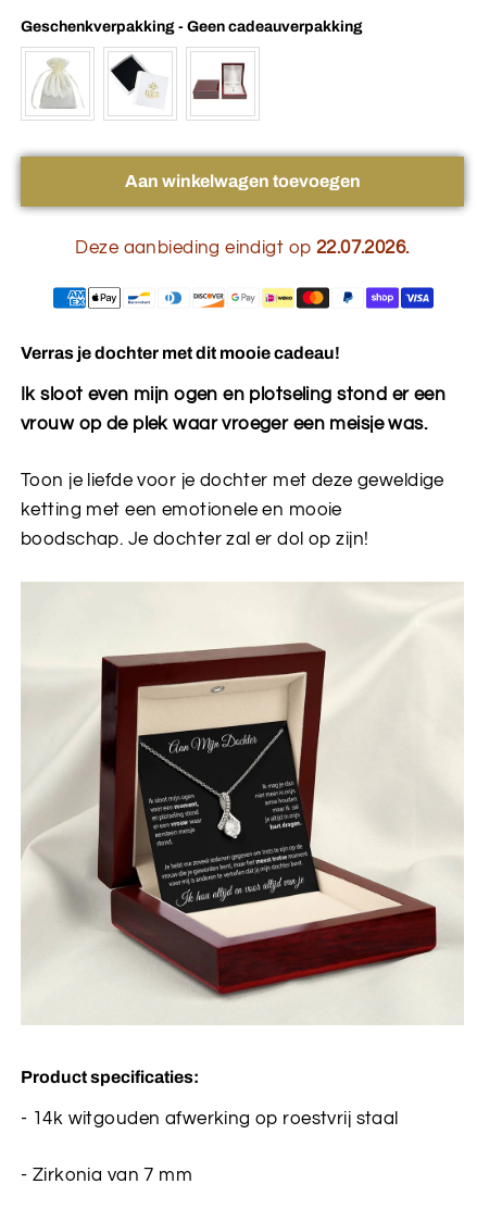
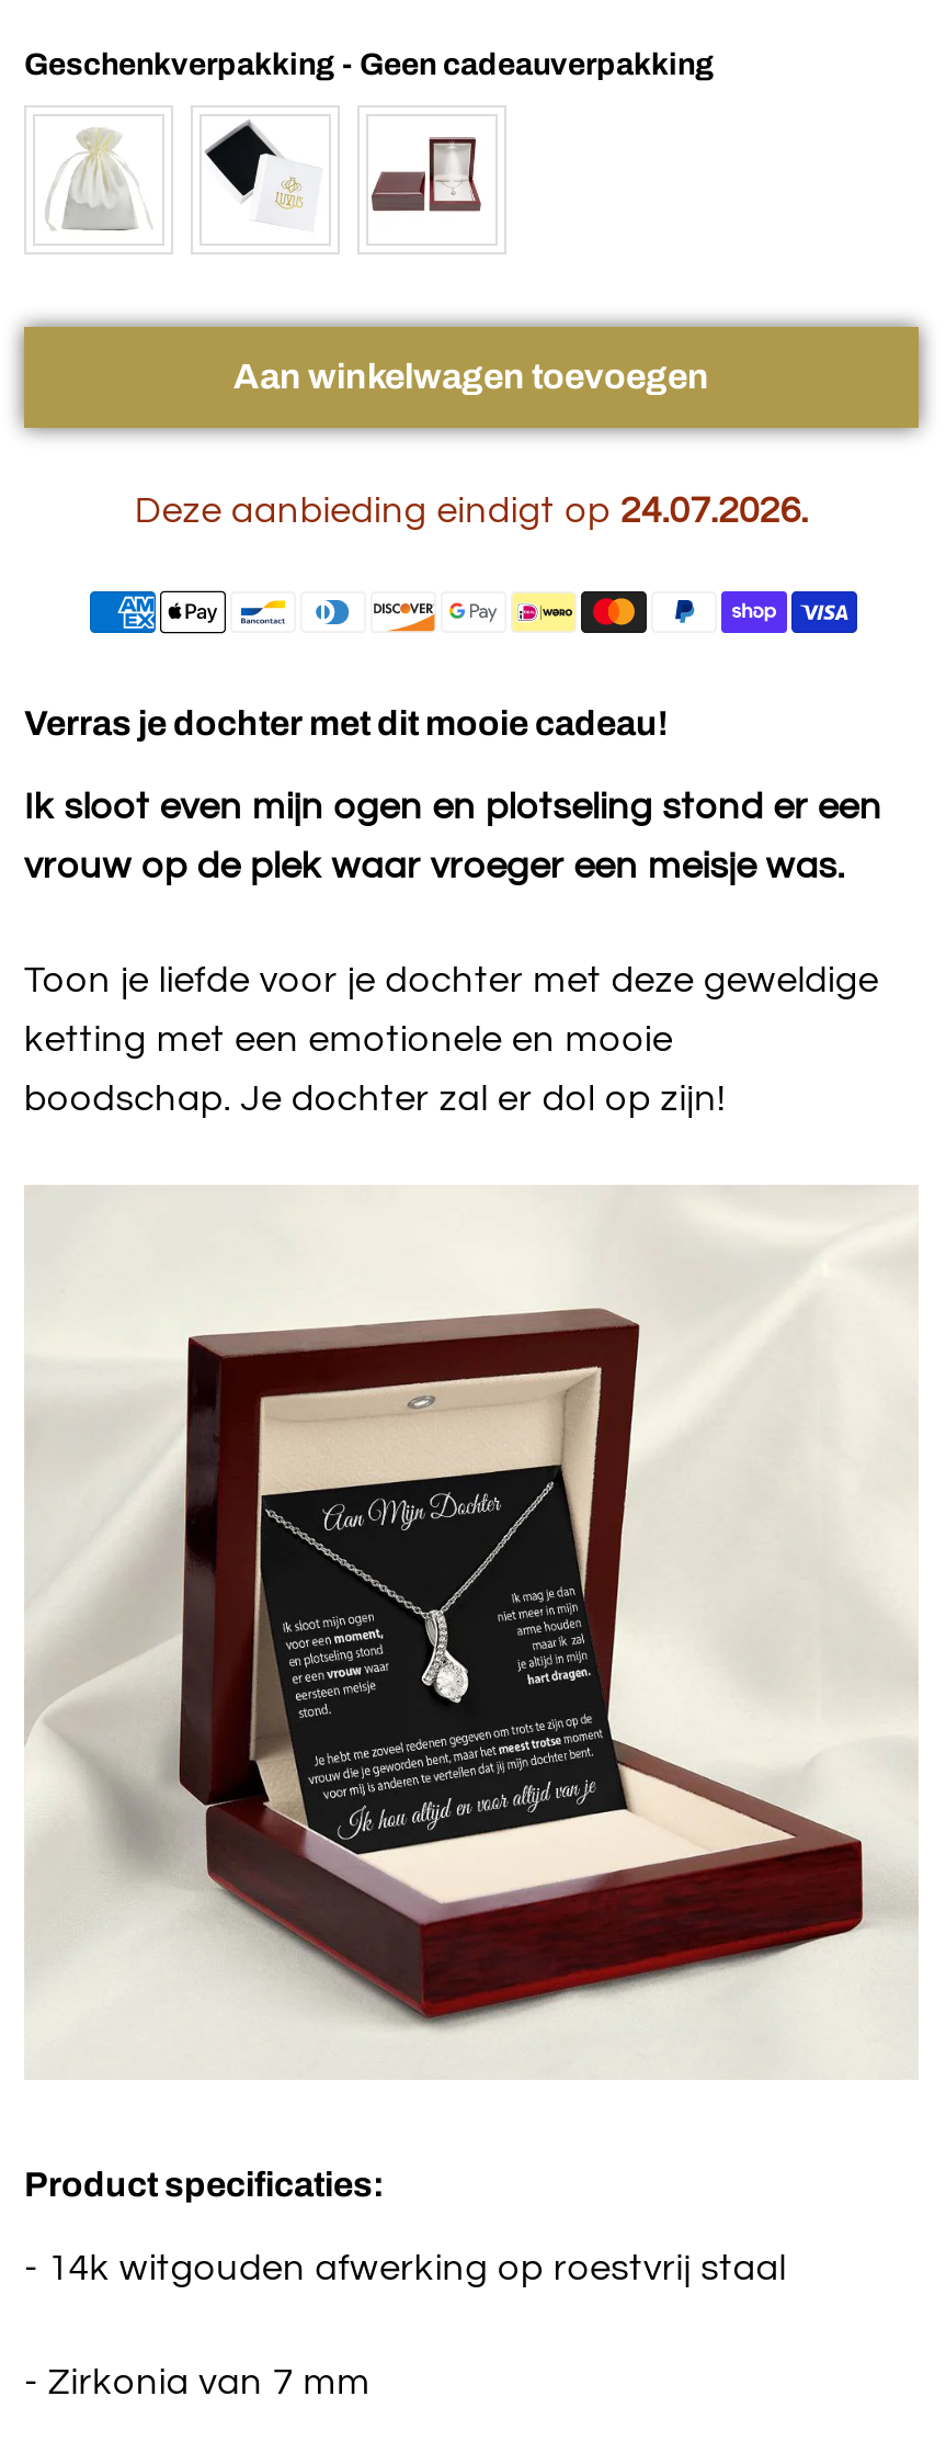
[75,238,409,258] Deze aanbieding eindigt op 22.07.2026. -> [135,491,808,531] Deze aanbieding eindigt op 24.07.2026.

